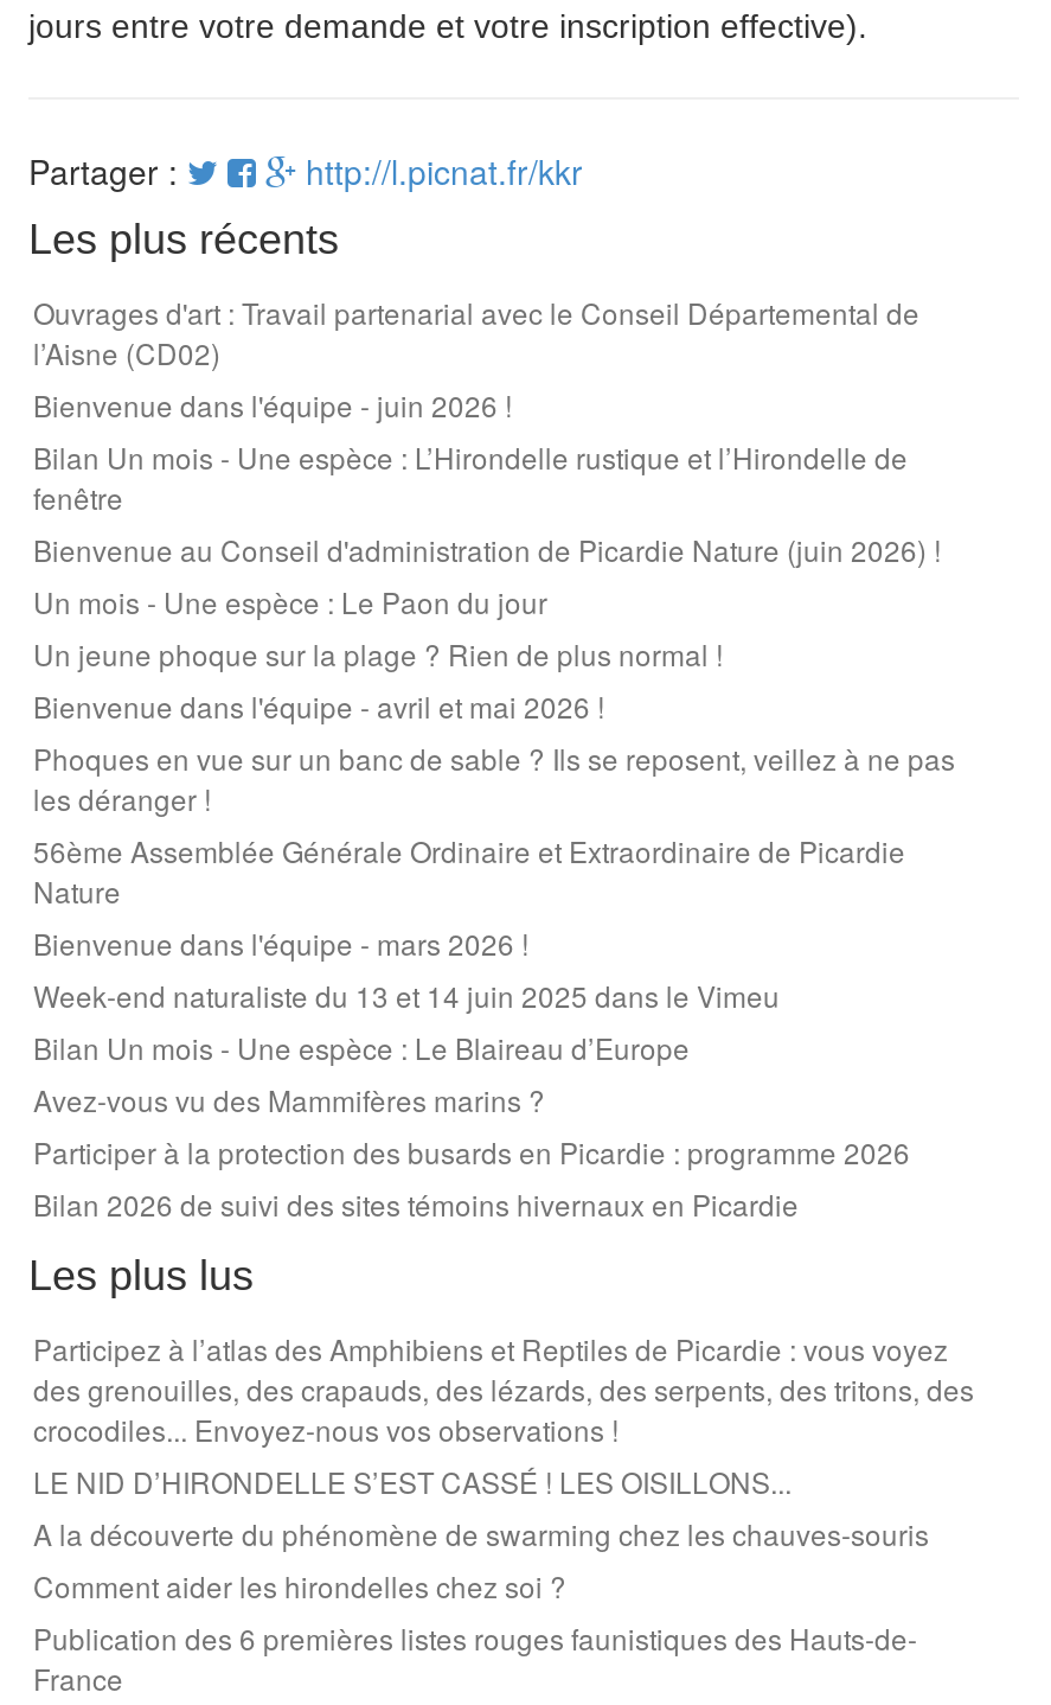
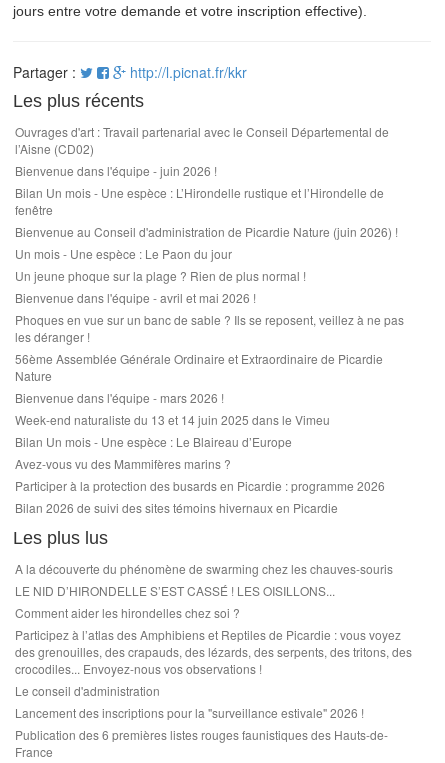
moved [33,1329,974,1450] -> [15,626,412,677]: Participez à l’atlas des Amphibiens et Reptiles de Picardie : vous voyez | des grenouilles, des crapauds, des lézards, des serpents, des tritons, des | crocodiles... Envoyez-nous vos observations !
moved [33,1461,929,1606] -> [15,560,393,621]: A la découverte du phénomène de swarming chez les chauves-souris | LE NID D’HIRONDELLE S’EST CASSÉ ! LES OISILLONS... | Comment aider les hirondelles chez soi ?
none -> [15,682,364,721] Le conseil d'administration | Lancement des inscriptions pour la "surveillance estivale" 2026 !

